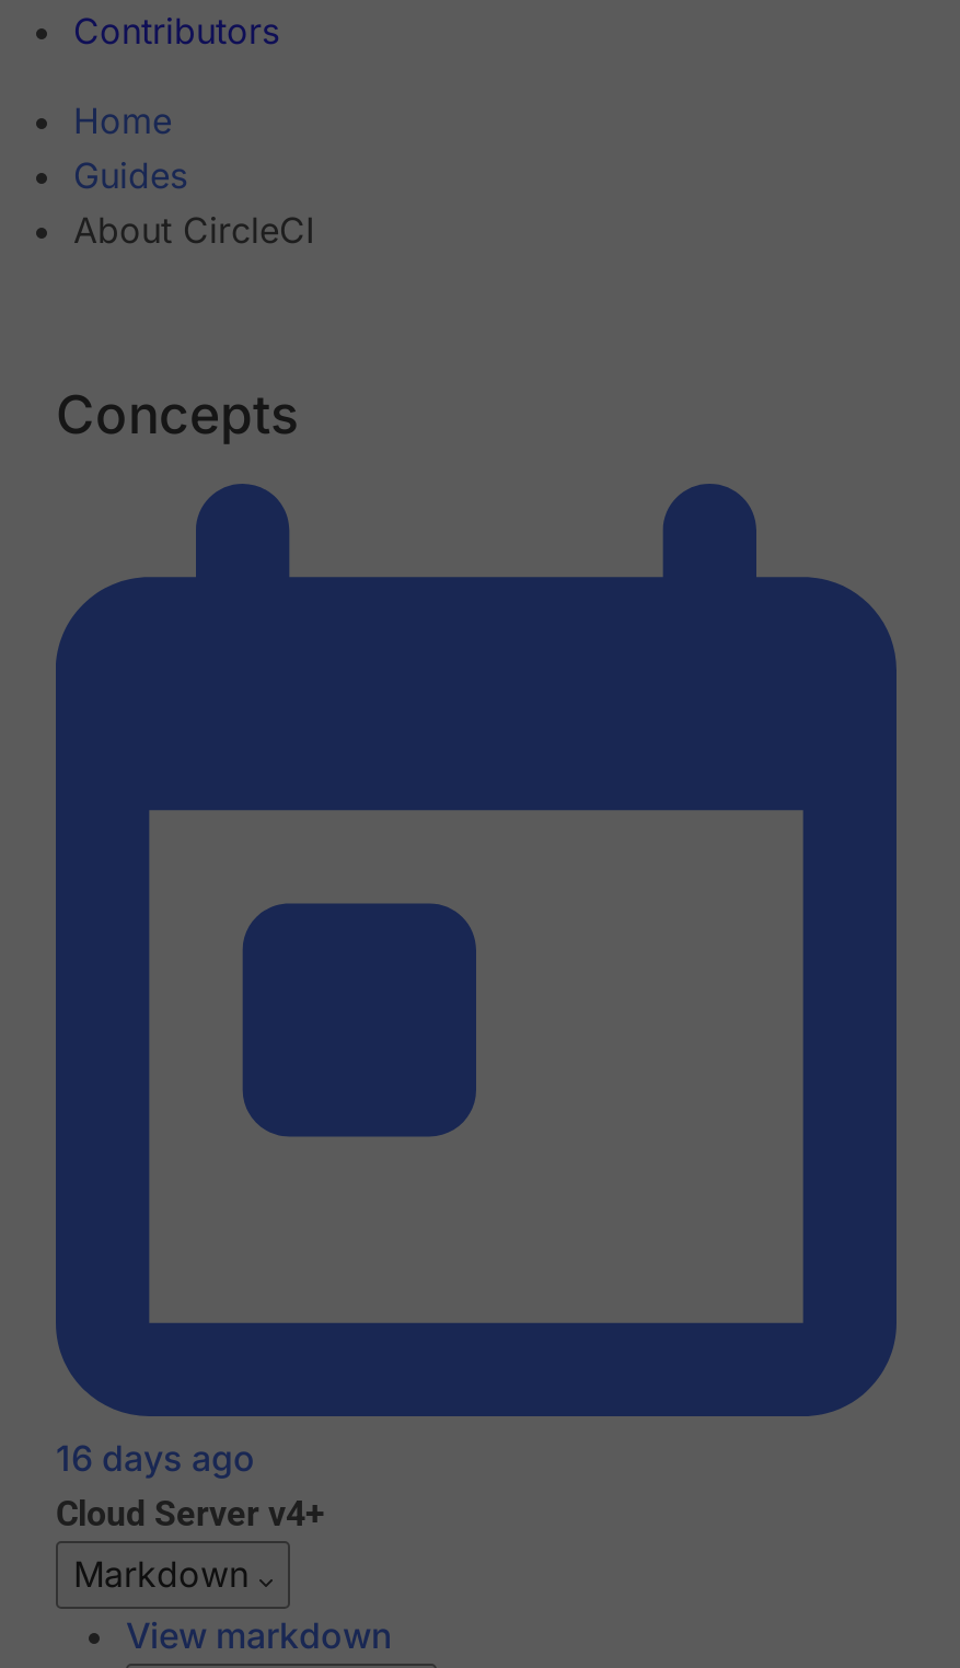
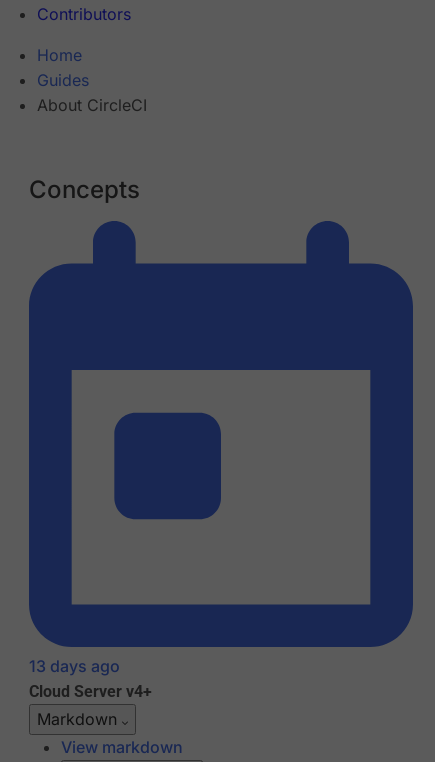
[56,1437,255,1481] 16 days ago -> [29,656,120,676] 13 days ago

